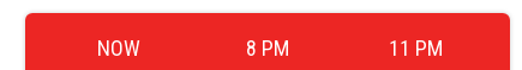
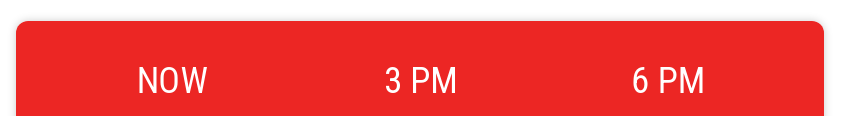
[246,36,289,61] 8 PM -> [384,59,456,101] 3 PM
[389,36,443,61] 11 PM -> [631,59,703,101] 6 PM

